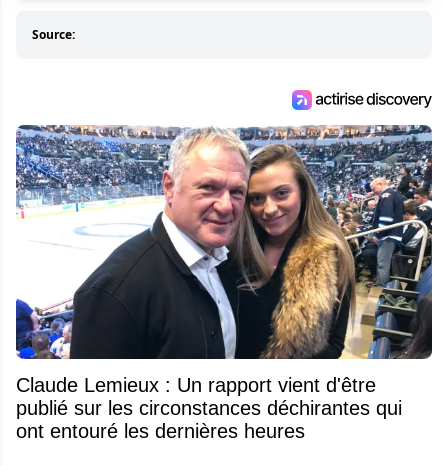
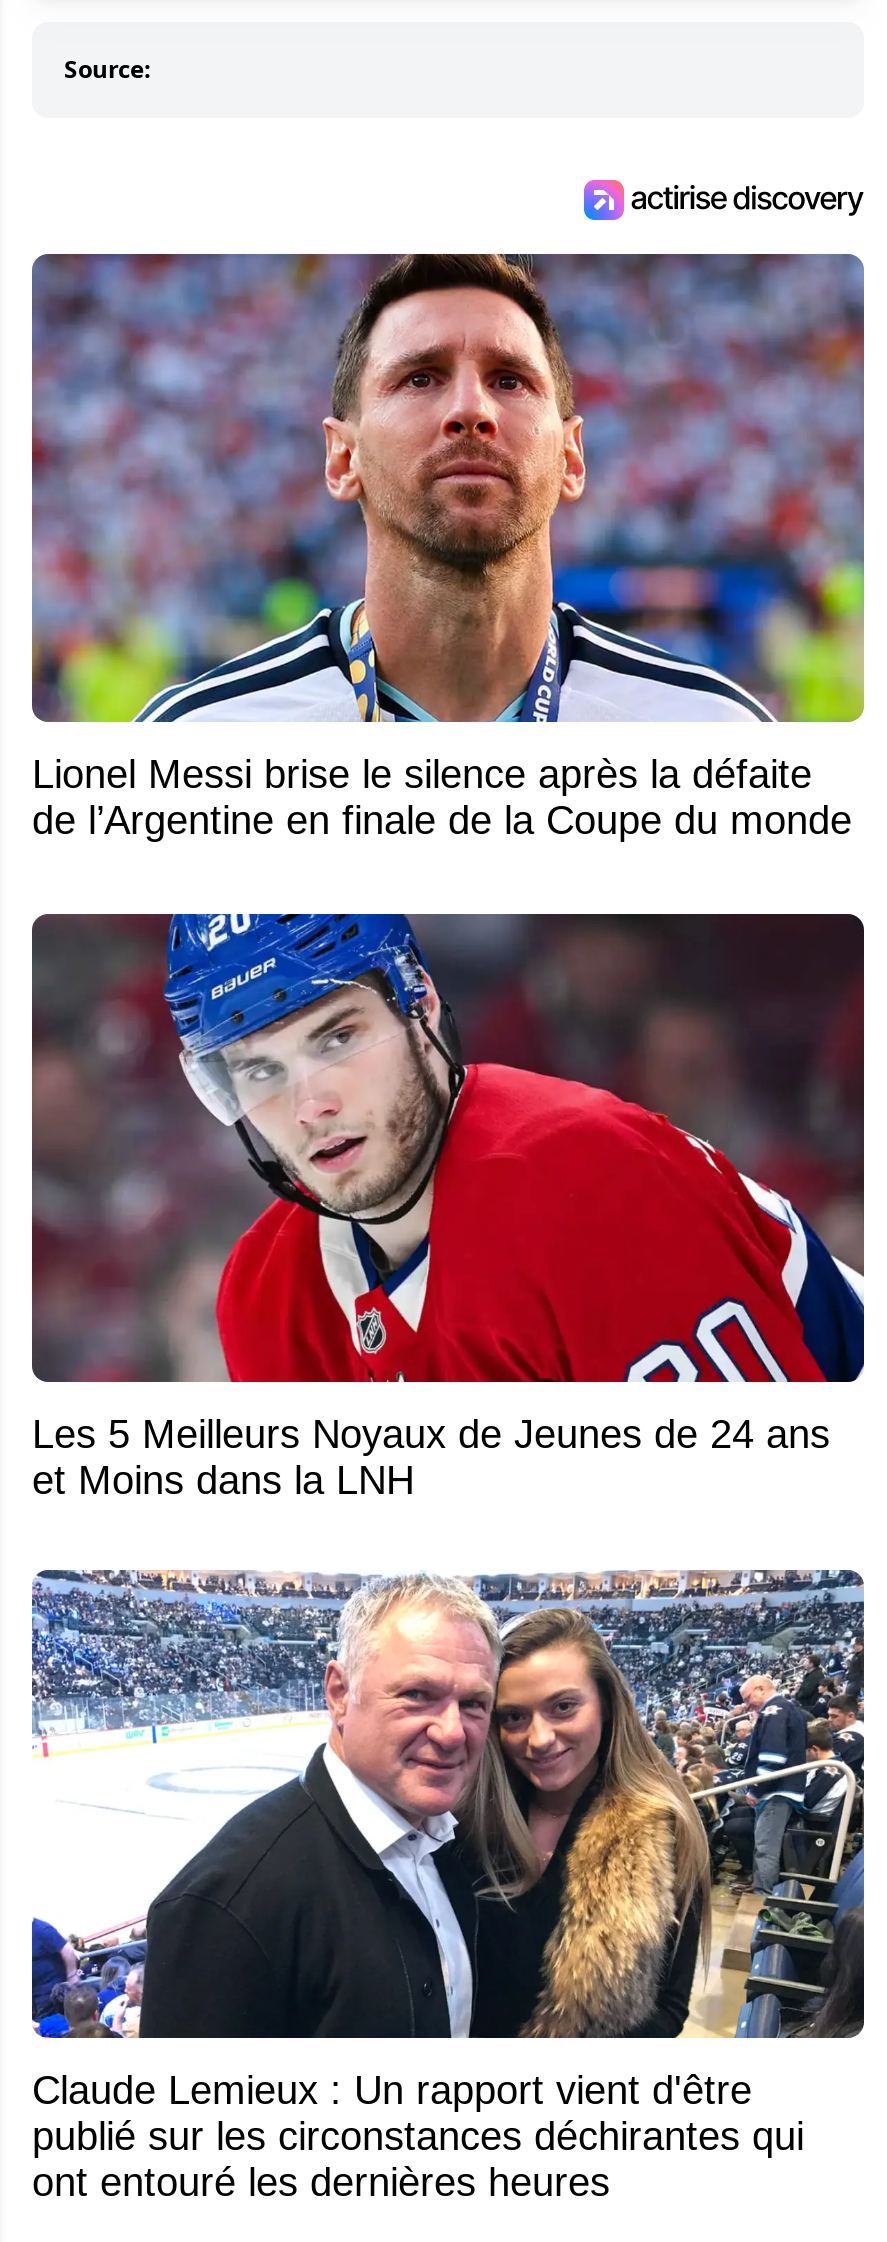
none -> [30,252,866,842] [image] | Lionel Messi brise le silence après la défaite | de l’Argentine en finale de la Coupe du monde
none -> [30,912,866,1502] [image] | Les 5 Meilleurs Noyaux de Jeunes de 24 ans | et Moins dans la LNH

